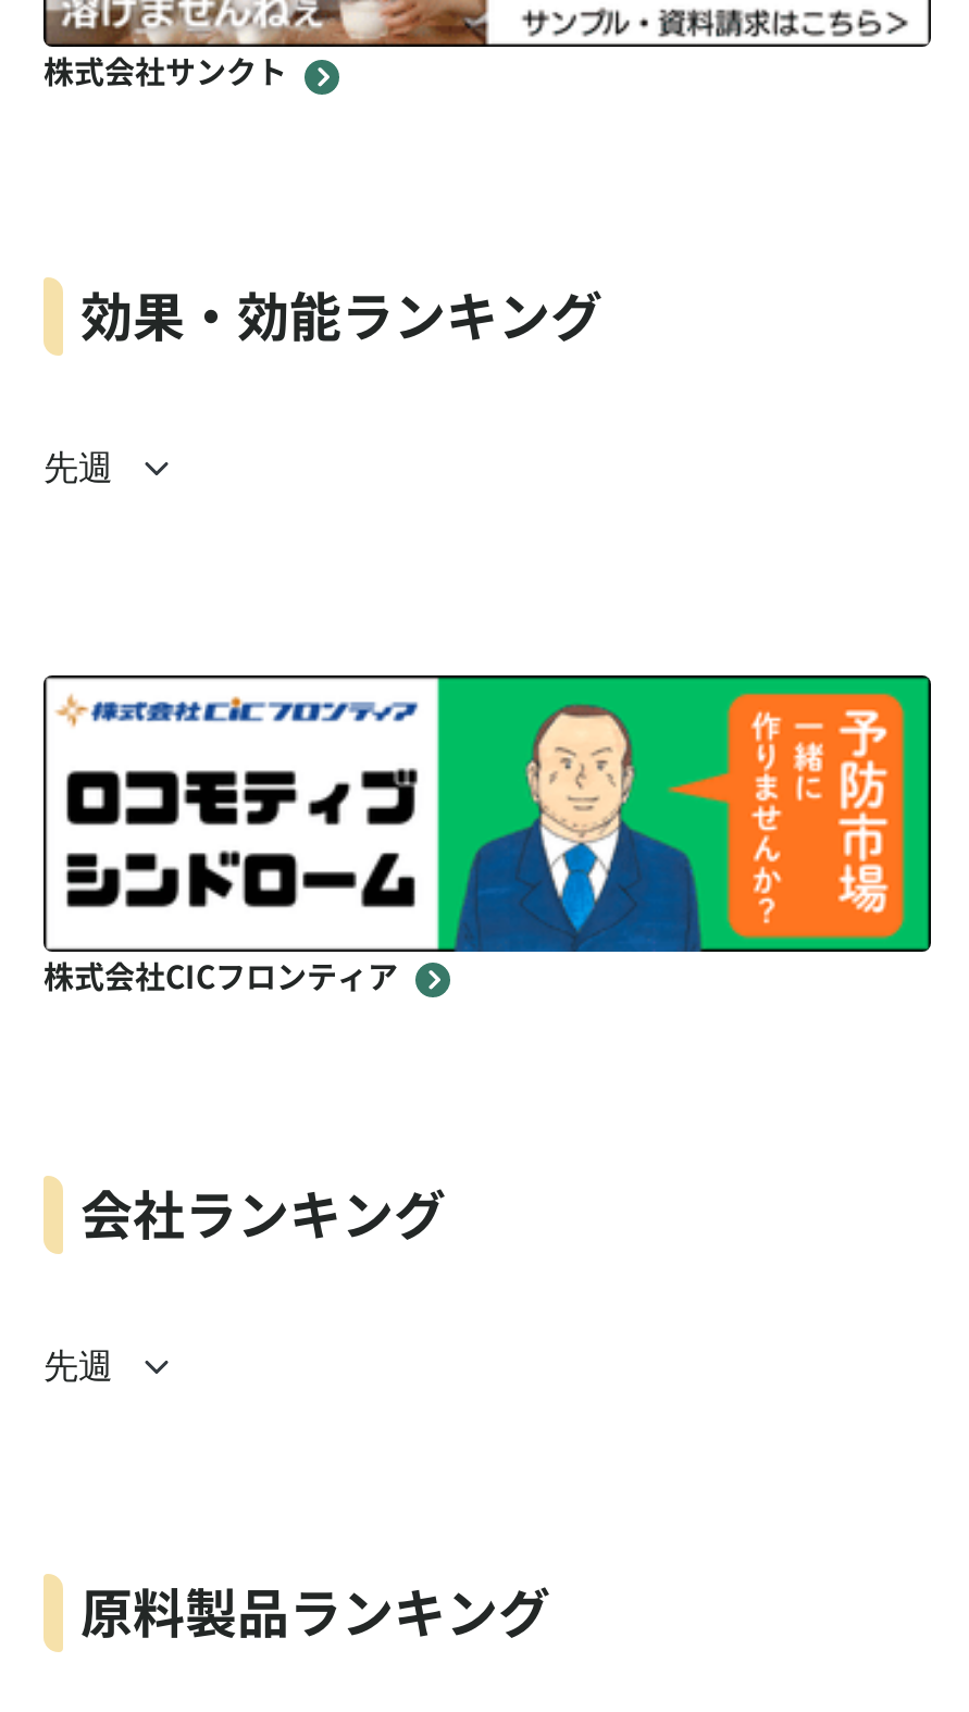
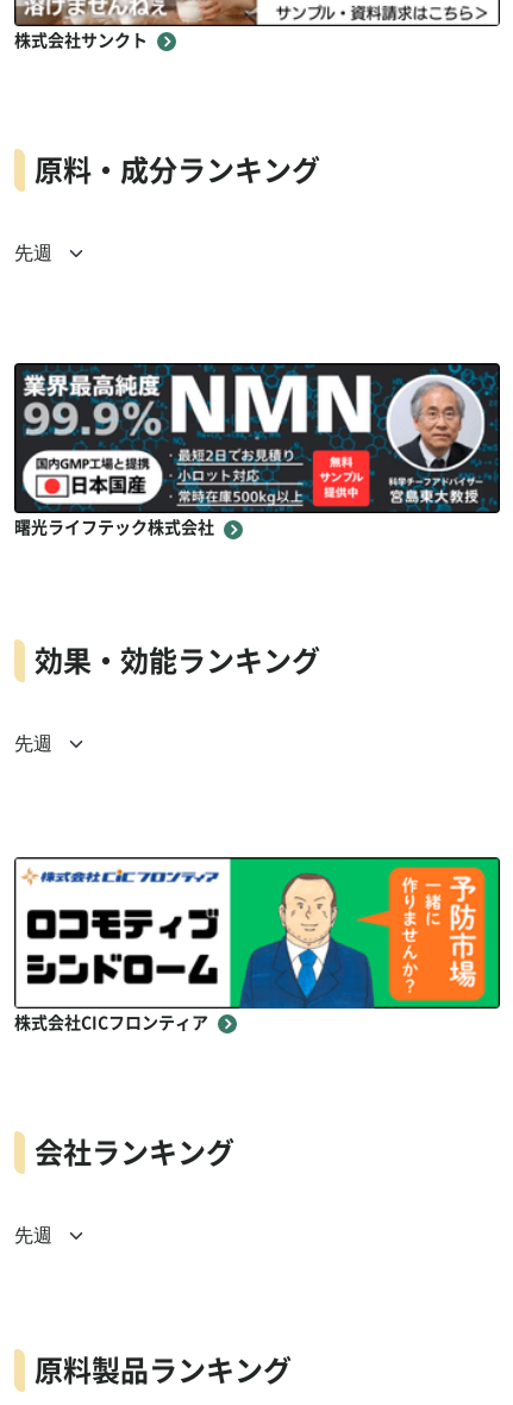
none -> [14,362,500,541] [image] | 曙光ライフテック株式会社
none -> [35,156,320,184] 原料・成分ランキング

